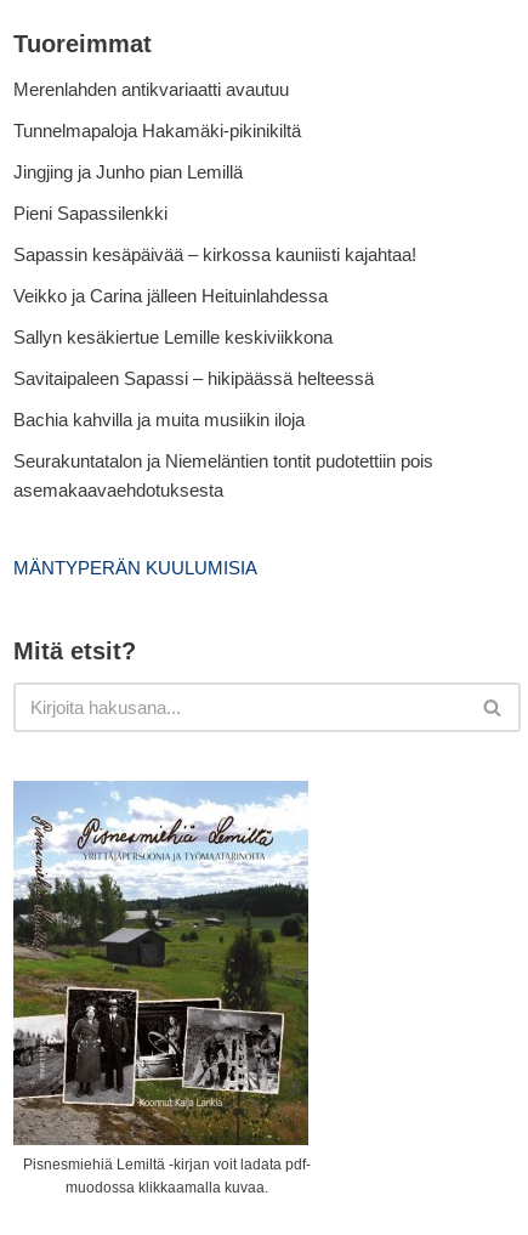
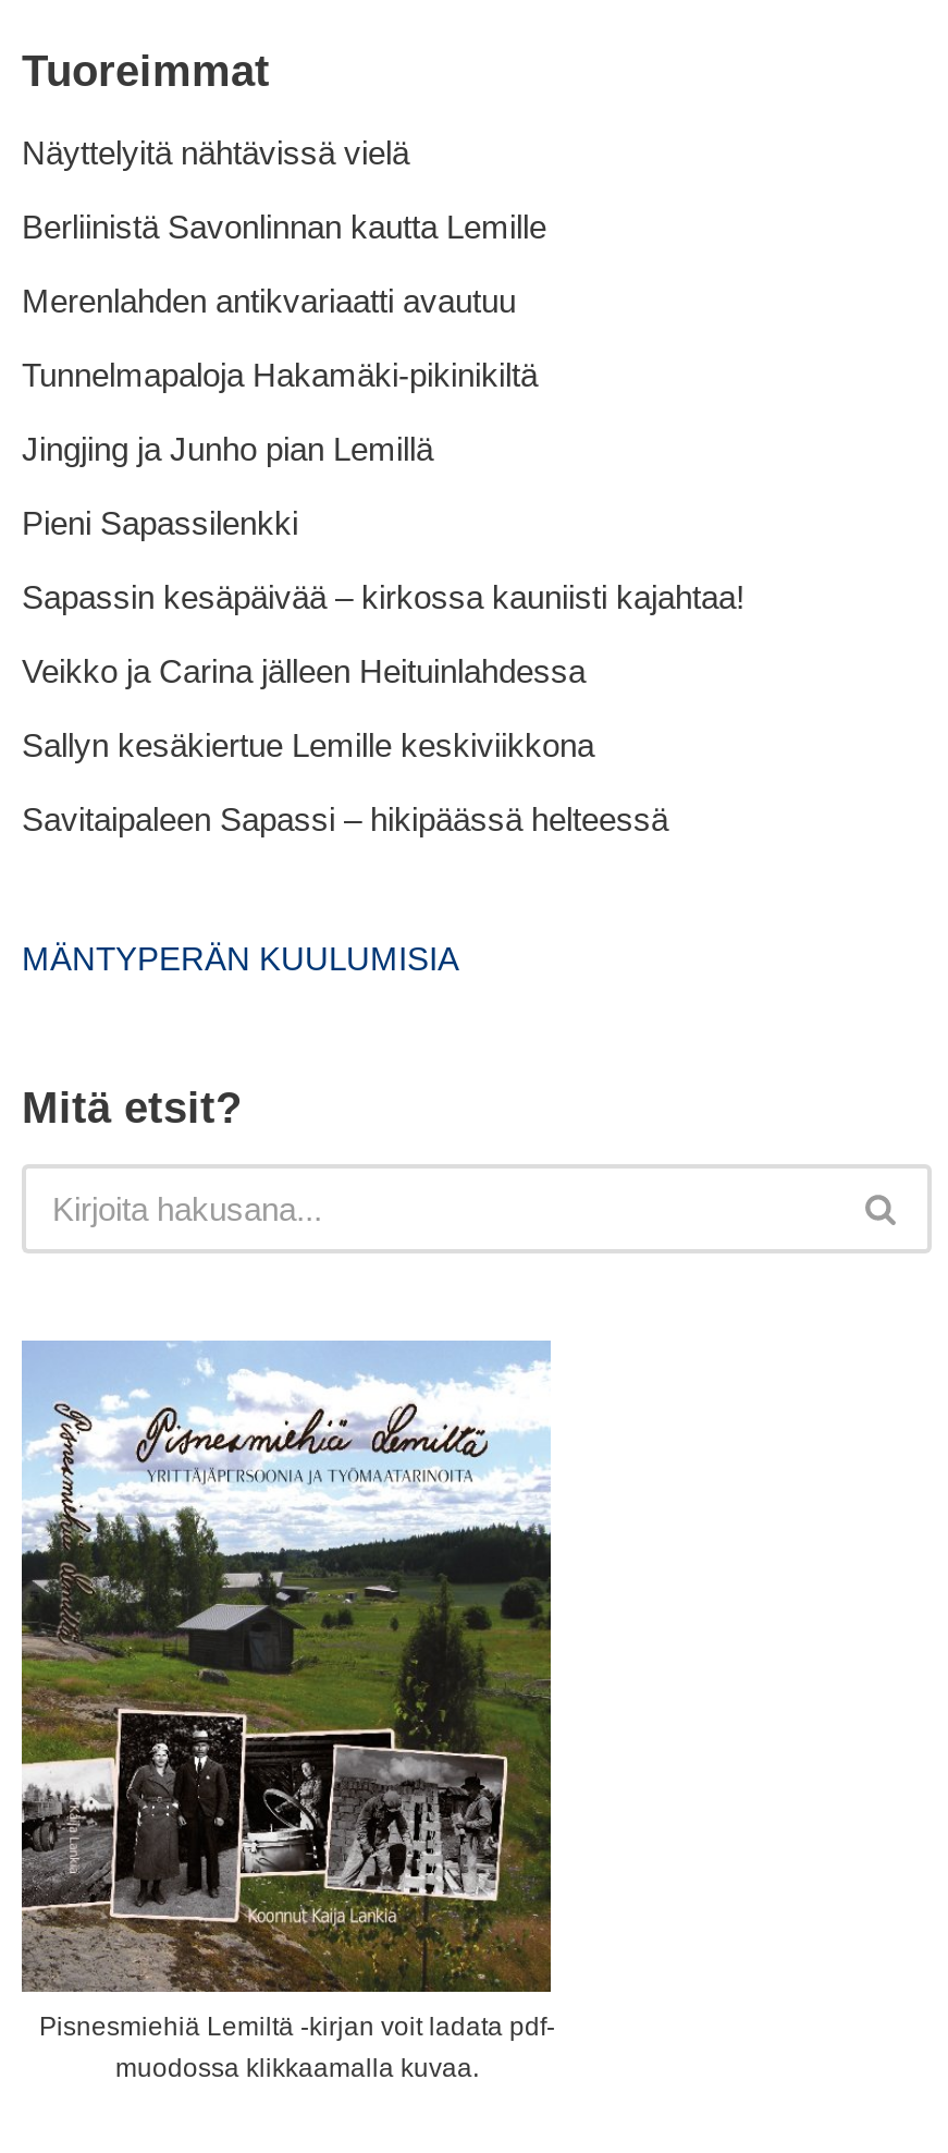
none -> [22,134,546,245] Näyttelyitä nähtävissä vielä | Berliinistä Savonlinnan kautta Lemille
moved [13,79,416,388] -> [22,282,744,837]: Merenlahden antikvariaatti avautuu | Tunnelmapaloja Hakamäki-pikinikiltä | Jingjing ja Junho pian Lemillä | Pieni Sapassilenkki | Sapassin kesäpäivää – kirkossa kauniisti kajahtaa! | Veikko ja Carina jälleen Heituinlahdessa | Sallyn kesäkiertue Lemille keskiviikkona | Savitaipaleen Sapassi – hikipäässä helteessä
[13,409,433,500] Bachia kahvilla ja muita musiikin iloja | Seurakuntatalon ja Niemeläntien tontit pudotettiin pois | asemakaavaehdotuksesta -> none

